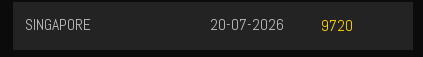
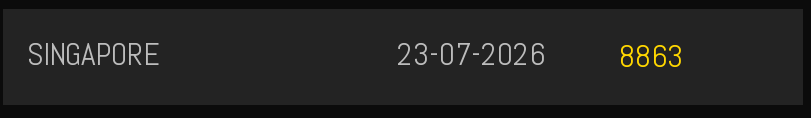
[210,15,284,35] 20-07-2026 -> [397,35,545,75] 23-07-2026
[321,16,353,36] 9720 -> [619,36,683,76] 8863

